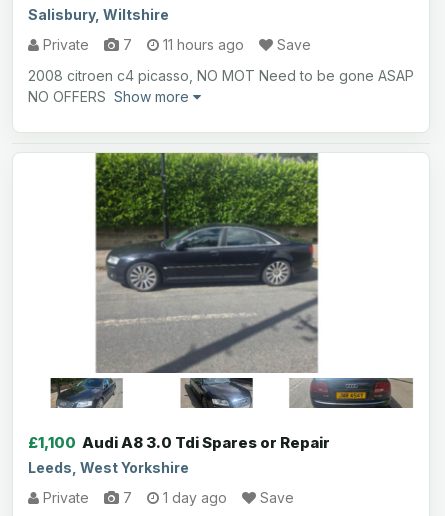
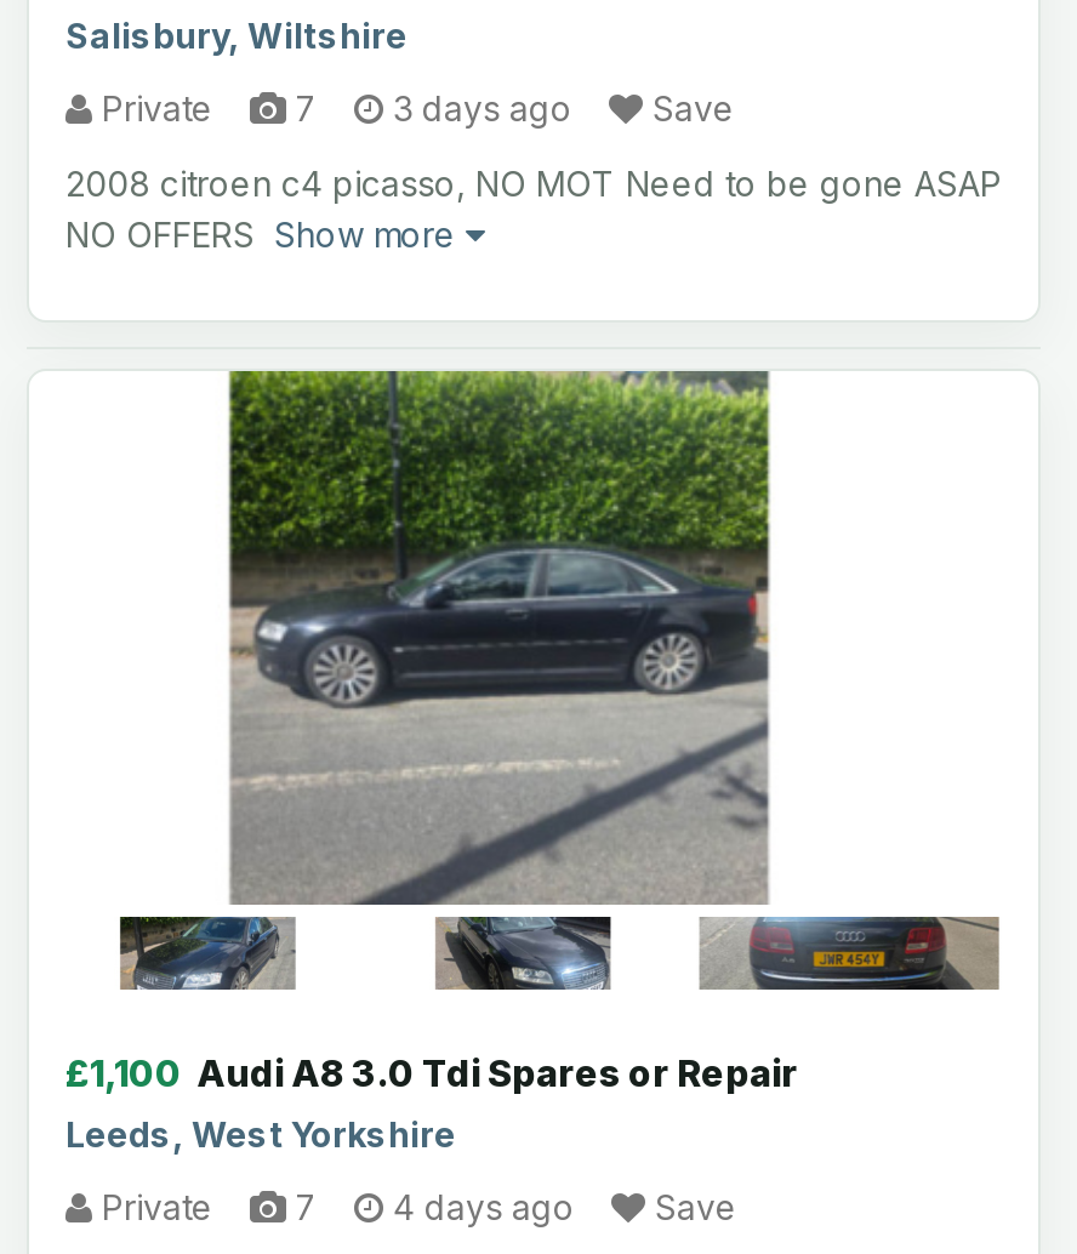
[39,36,311,53] Private 7 11 hours ago Save -> [92,87,735,129] Private 7 3 days ago Save
[39,489,294,506] Private 7 1 day ago Save -> [92,1186,737,1227] Private 7 4 days ago Save

